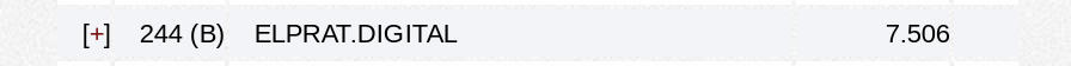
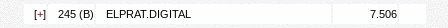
[140,19,226,47] 244 (B) -> [58,8,94,20] 245 (B)

